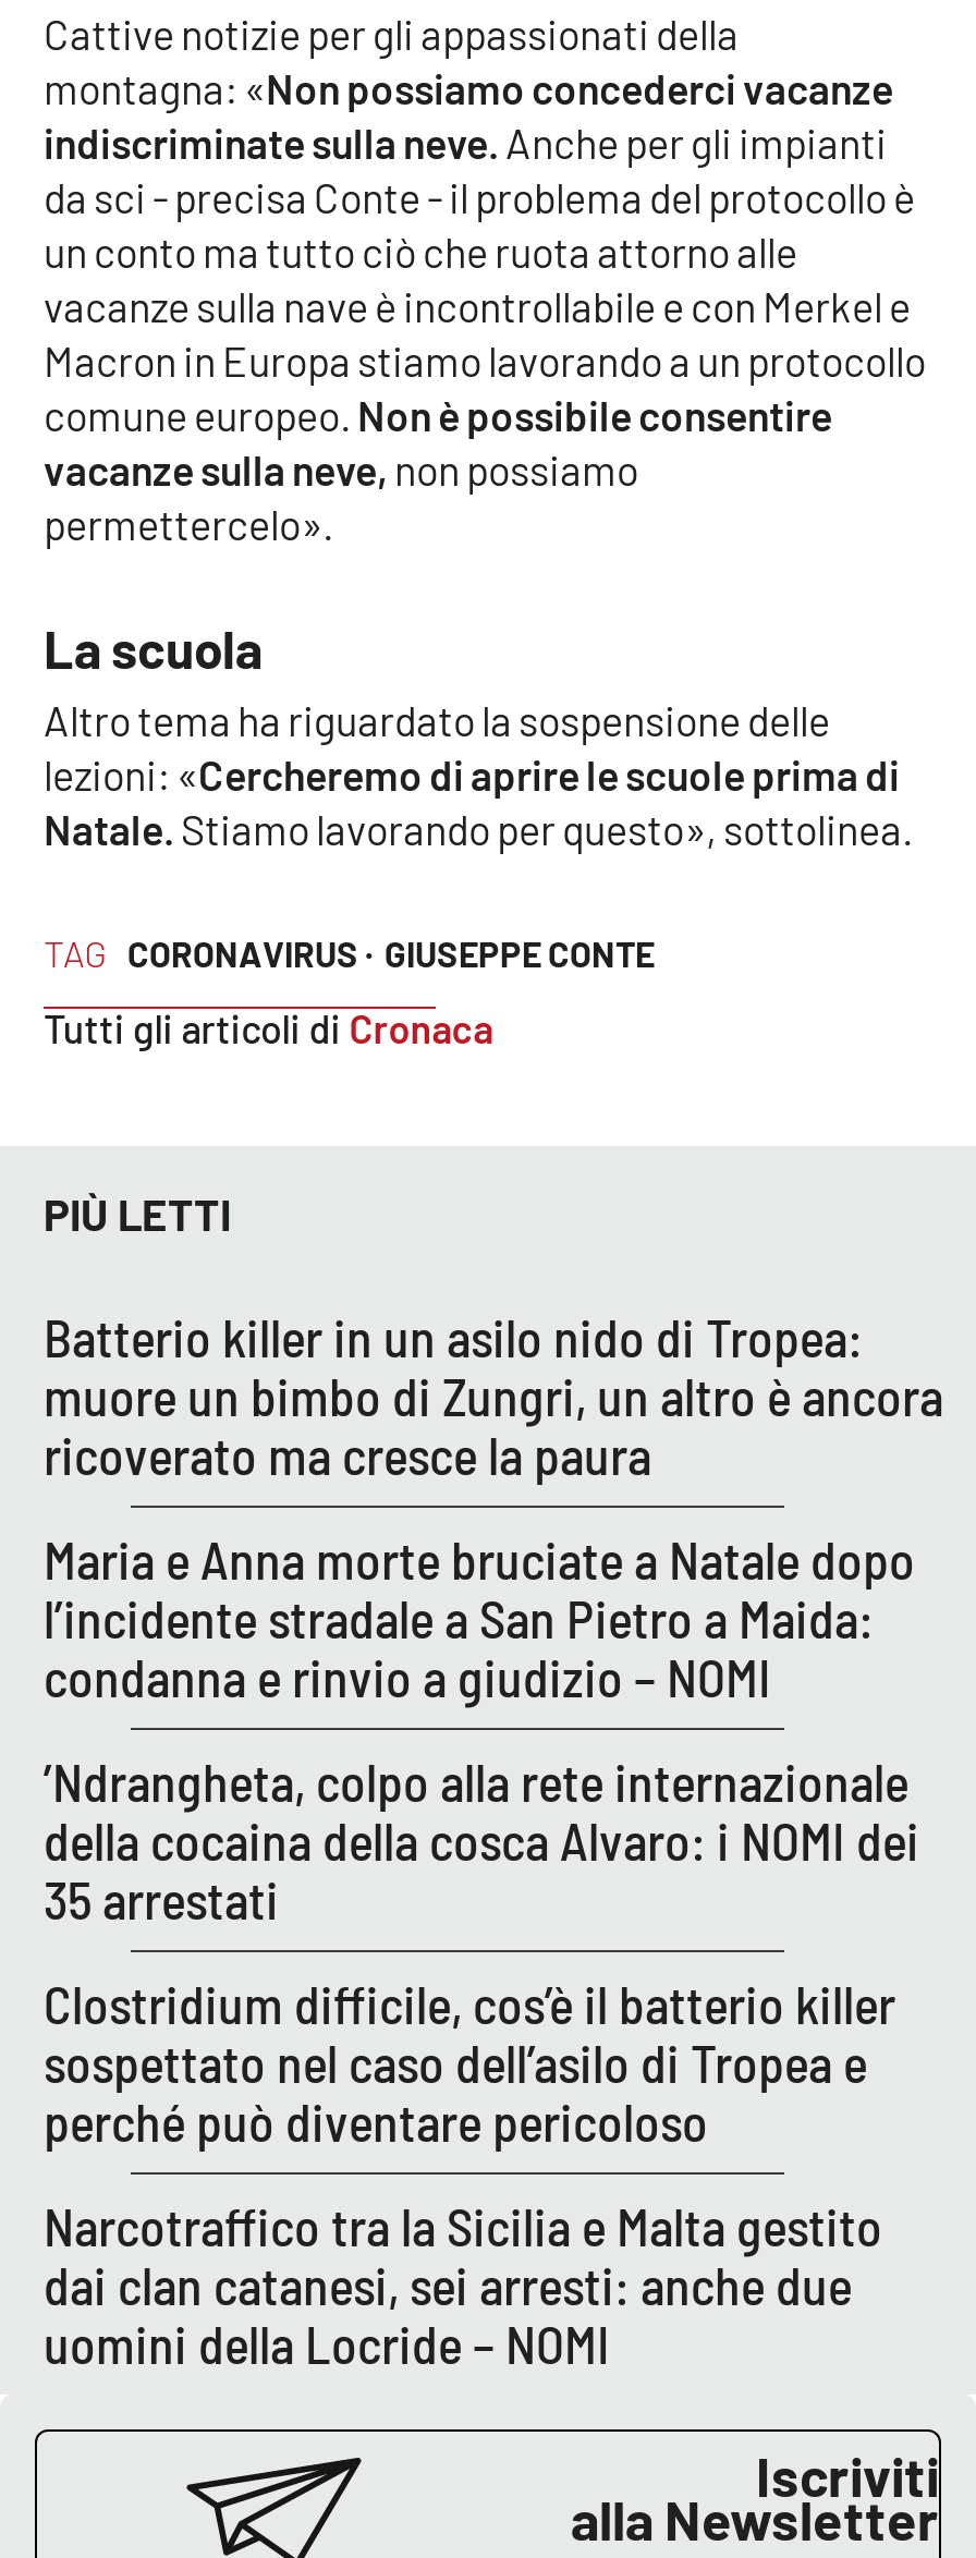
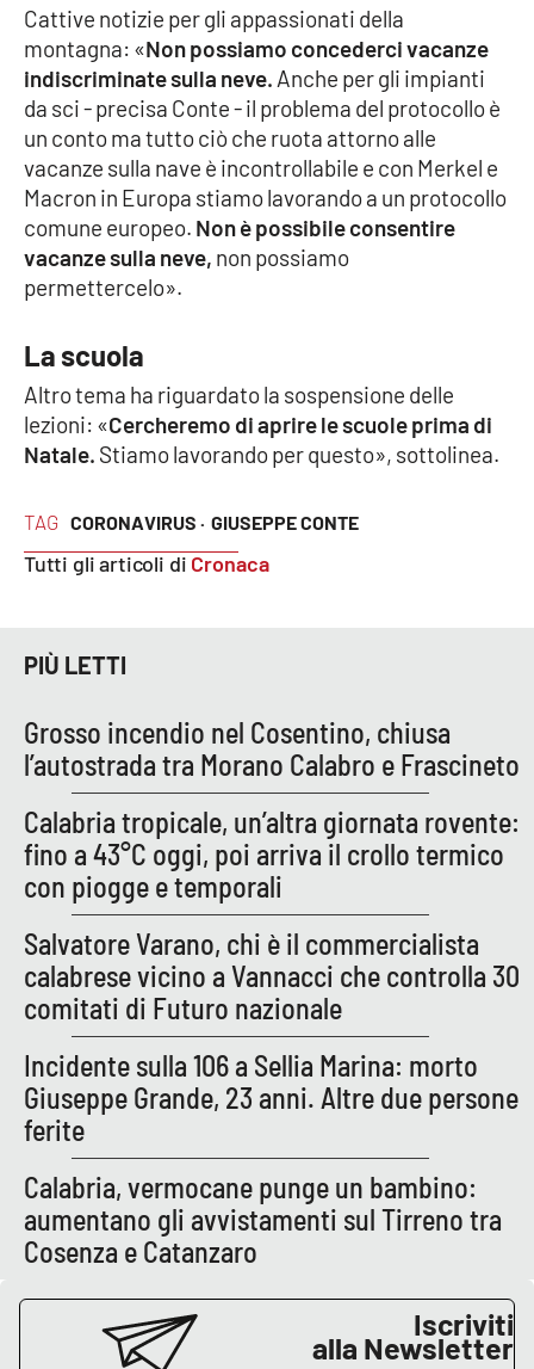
[44,1304,943,1485] Batterio killer in un asilo nido di Tropea: | muore un bimbo di Zungri, un altro è ancora | ricoverato ma cresce la paura -> [24,714,520,781] Grosso incendio nel Cosentino, chiusa | l’autostrada tra Morano Calabro e Frascineto
[44,1527,915,1707] Maria e Anna morte bruciate a Natale dopo | l’incidente stradale a San Pietro a Maida: | condanna e rinvio a giudizio – NOMI -> [24,804,520,903] Calabria tropicale, un’altra giornata rovente: | fino a 43°C oggi, poi arriva il crollo termico | con piogge e temporali
[44,1749,919,1930] ’Ndrangheta, colpo alla rete internazionale | della cocaina della cosca Alvaro: i NOMI dei | 35 arrestati -> [24,926,520,1025] Salvatore Varano, chi è il commercialista | calabrese vicino a Vannacci che controlla 30 | comitati di Futuro nazionale
[44,1971,895,2152] Clostridium difficile, cos’è il batterio killer | sospettato nel caso dell’asilo di Tropea e | perché può diventare pericoloso -> [24,1047,519,1147] Incidente sulla 106 a Sellia Marina: morto | Giuseppe Grande, 23 anni. Altre due persone | ferite
[44,2193,882,2374] Narcotraffico tra la Sicilia e Malta gestito | dai clan catanesi, sei arresti: anche due | uomini della Locride – NOMI -> [24,1169,502,1268] Calabria, vermocane punge un bambino: | aumentano gli avvistamenti sul Tirreno tra | Cosenza e Catanzaro

